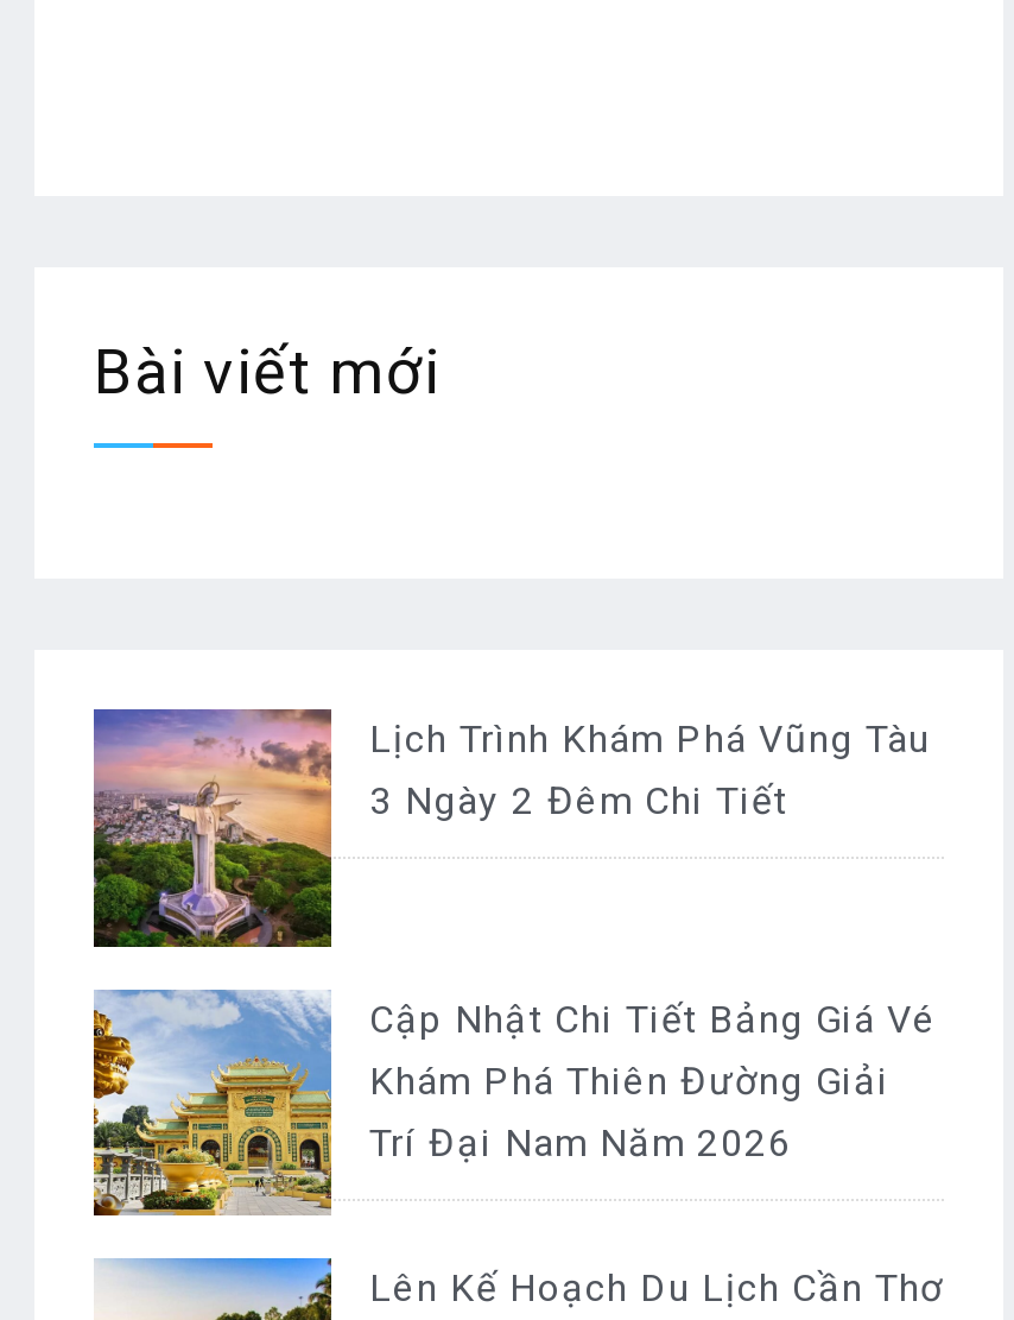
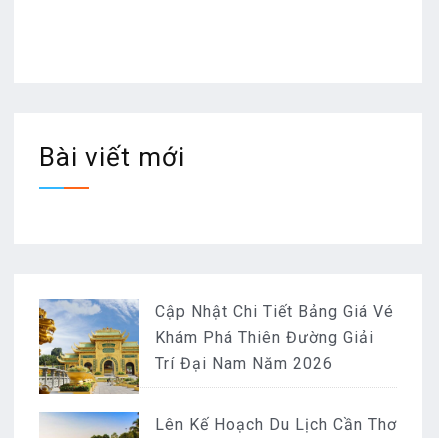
[91,707,930,949] [image] | Lịch Trình Khám Phá Vũng Tàu | 3 Ngày 2 Đêm Chi Tiết -> none

